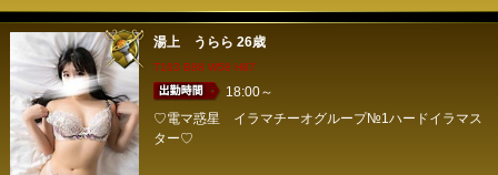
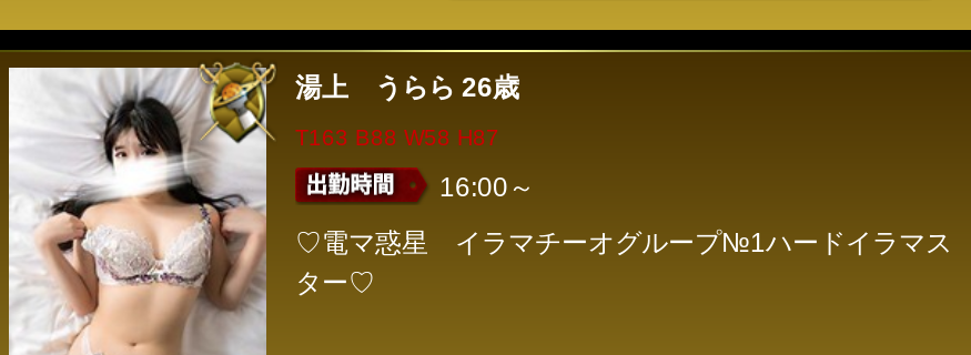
[226,84,273,99] 18:00～ -> [439,173,535,204] 16:00～

